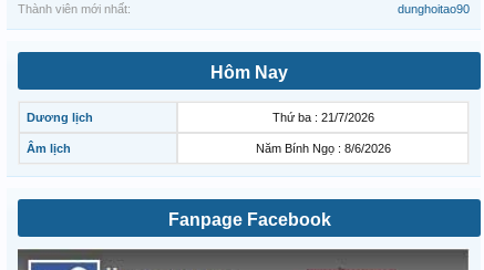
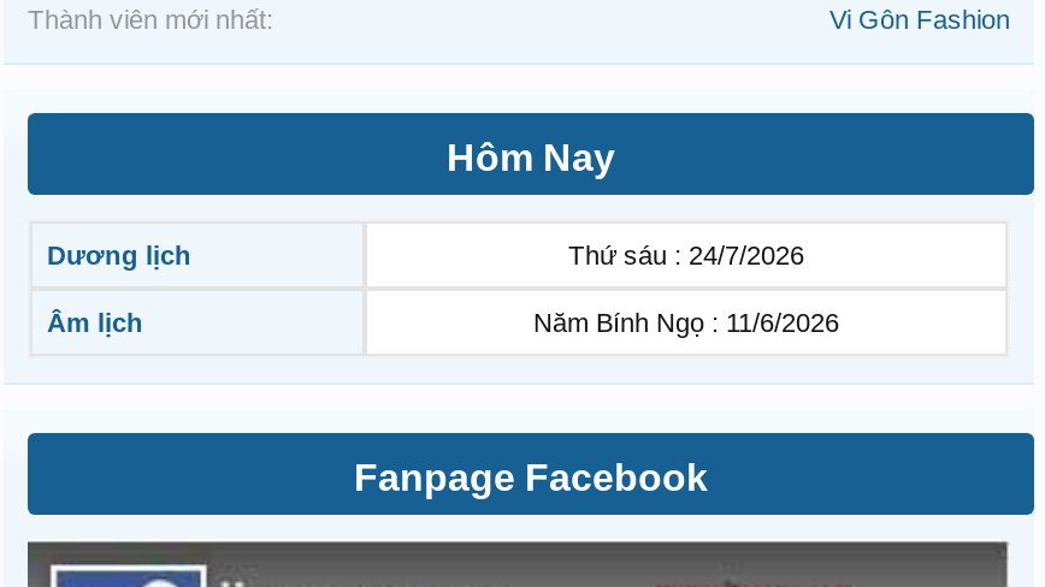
[398,3,470,16] dunghoitao90 -> [829,6,1010,35] Vi Gôn Fashion
[272,111,374,124] Thứ ba : 21/7/2026 -> [568,242,804,270] Thứ sáu : 24/7/2026
[255,142,390,155] Năm Bính Ngọ : 8/6/2026 -> [533,309,839,338] Năm Bính Ngọ : 11/6/2026

